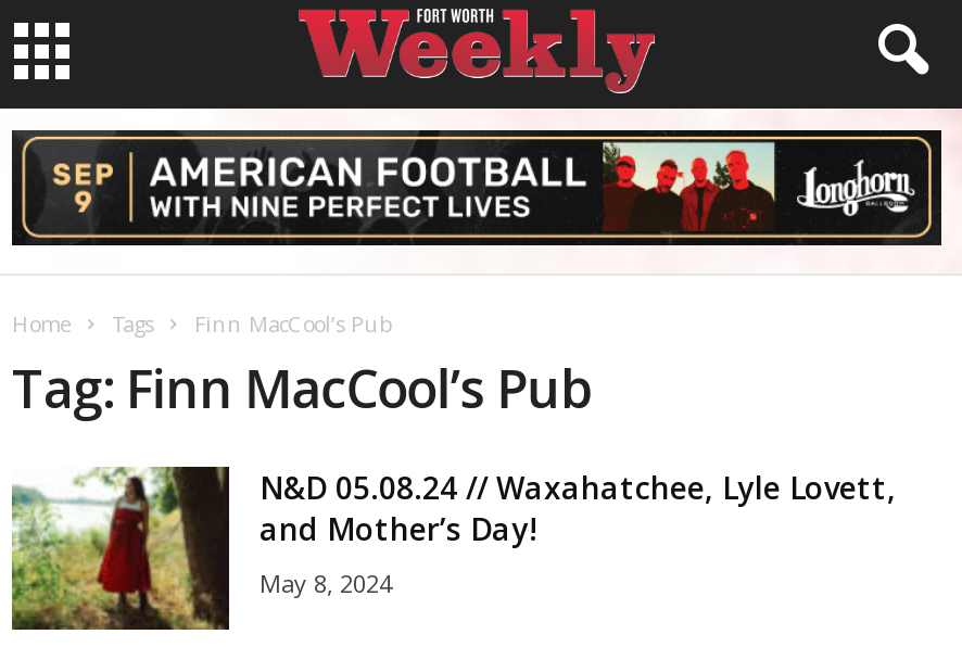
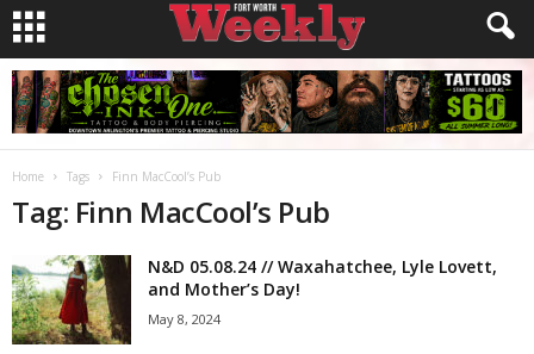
[12,128,939,248] [image] -> [11,69,520,135] [image]

